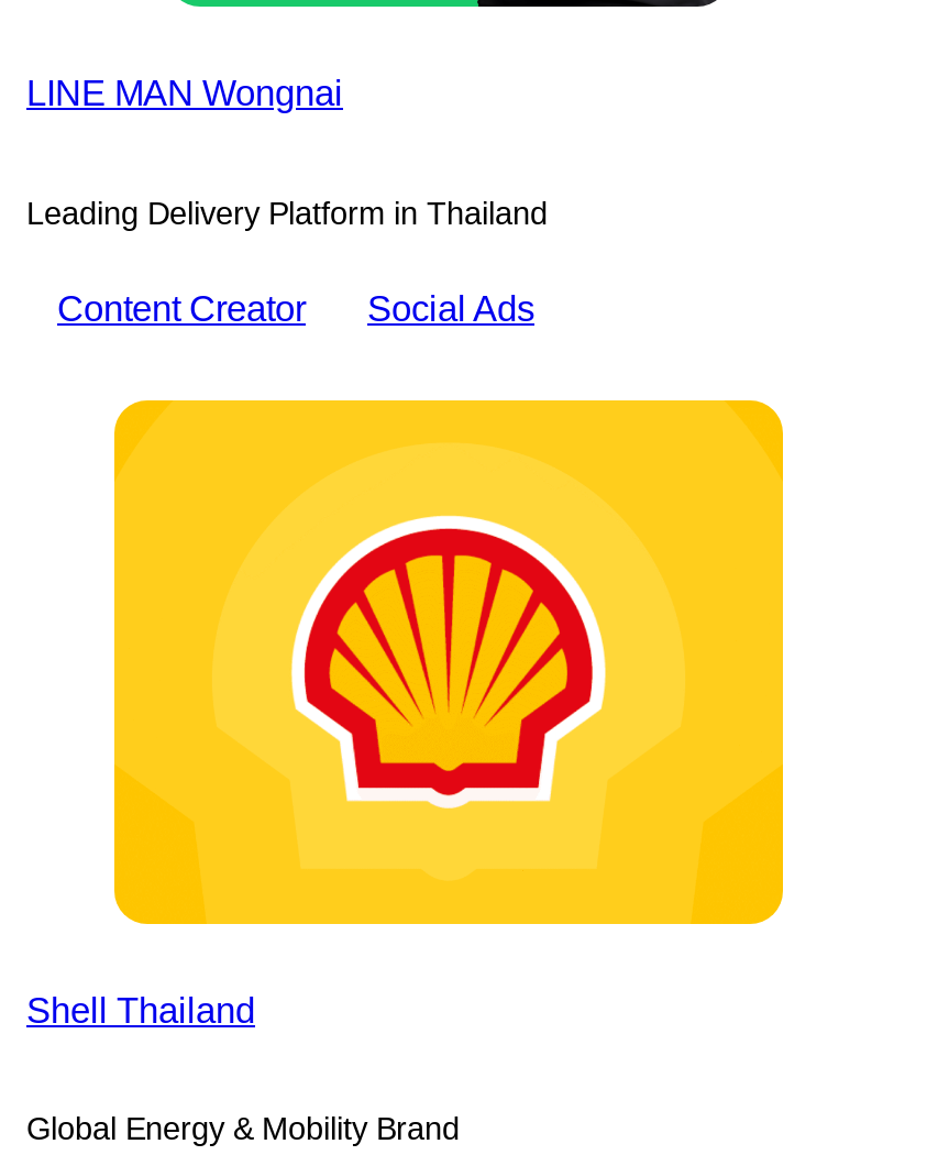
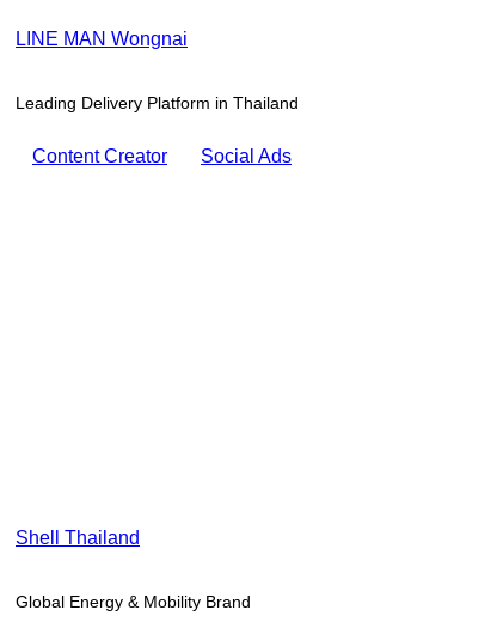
[112,398,785,926] [image] -> none

